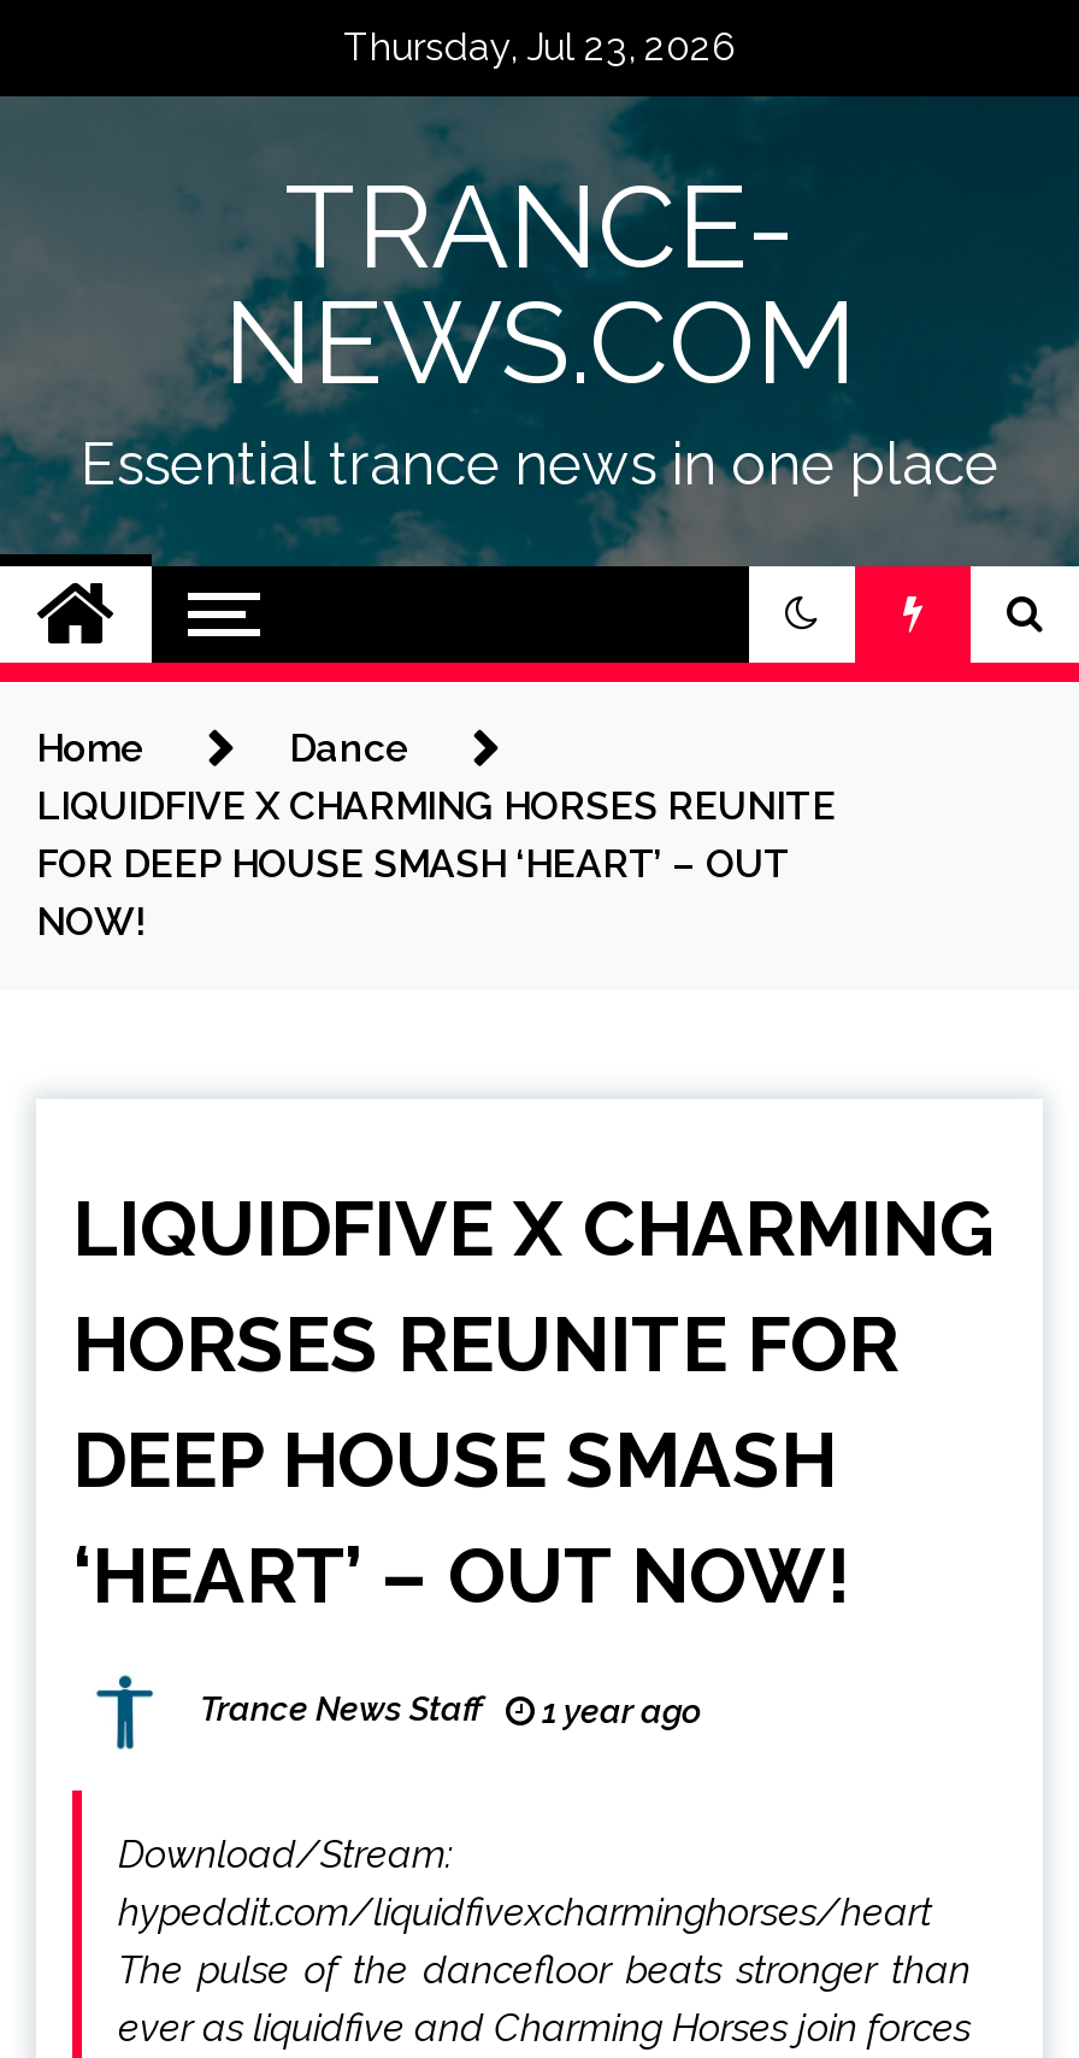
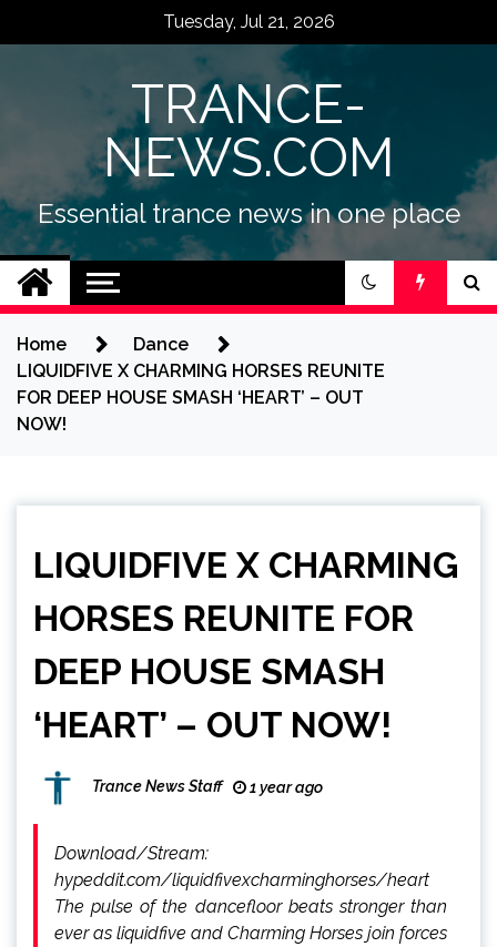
[343,24,736,70] Thursday, Jul 23, 2026 -> [163,11,334,32] Tuesday, Jul 21, 2026

